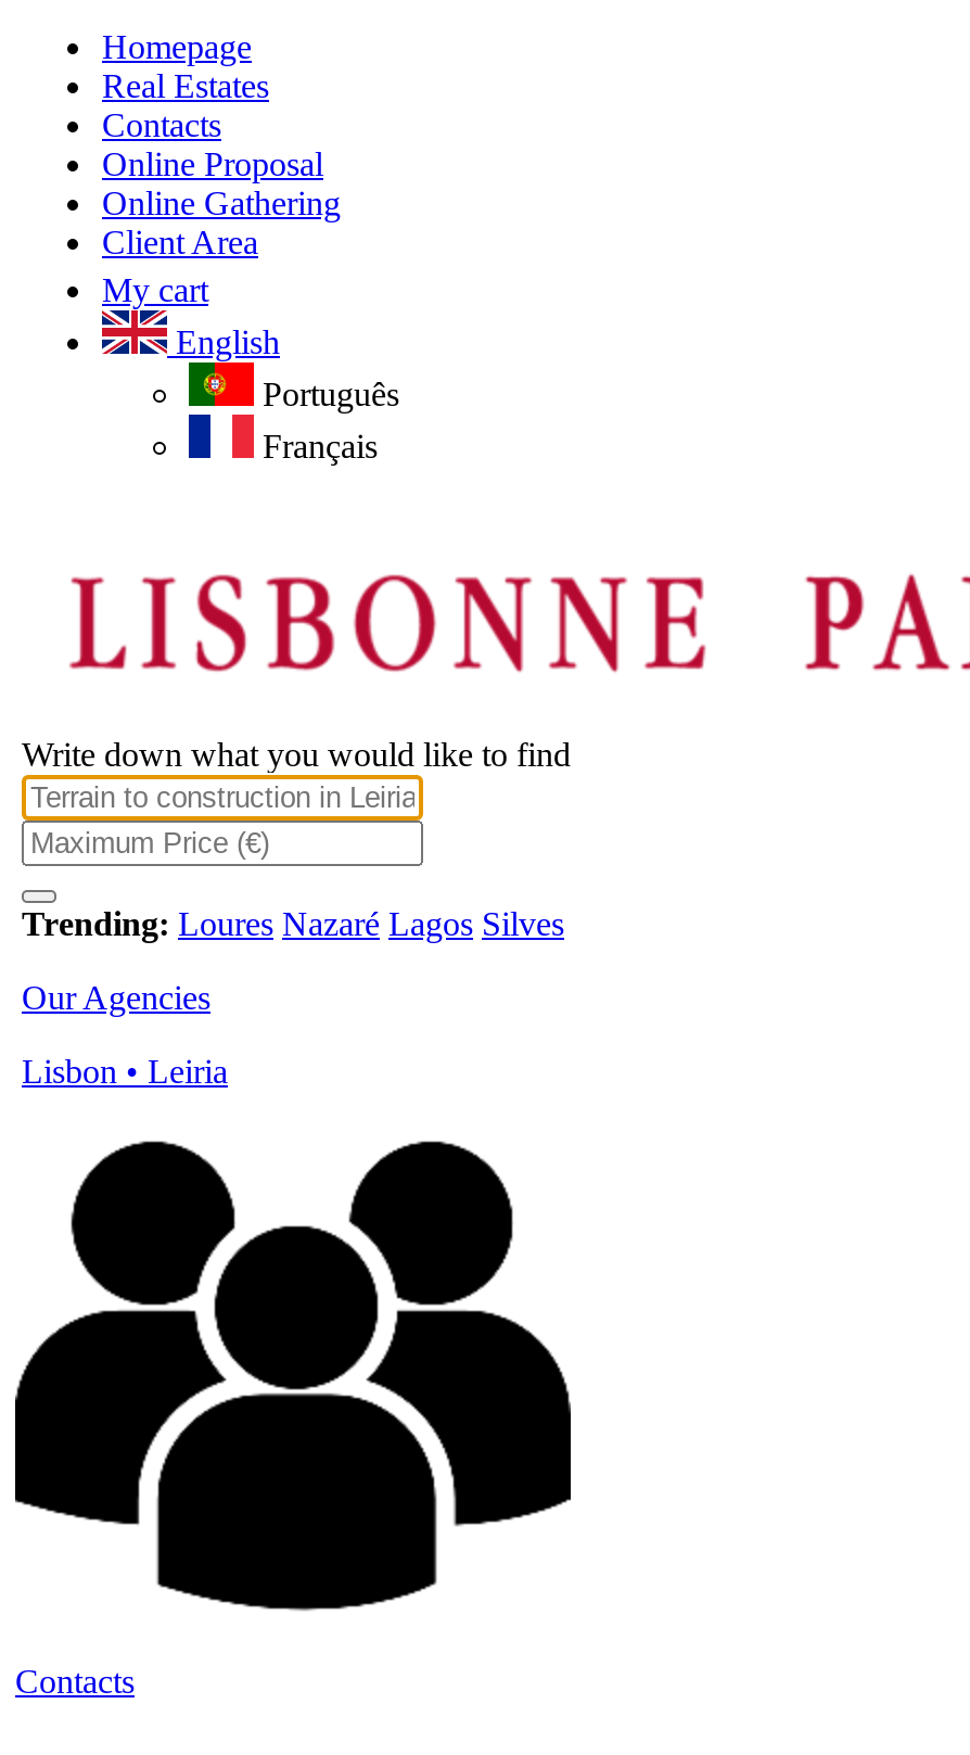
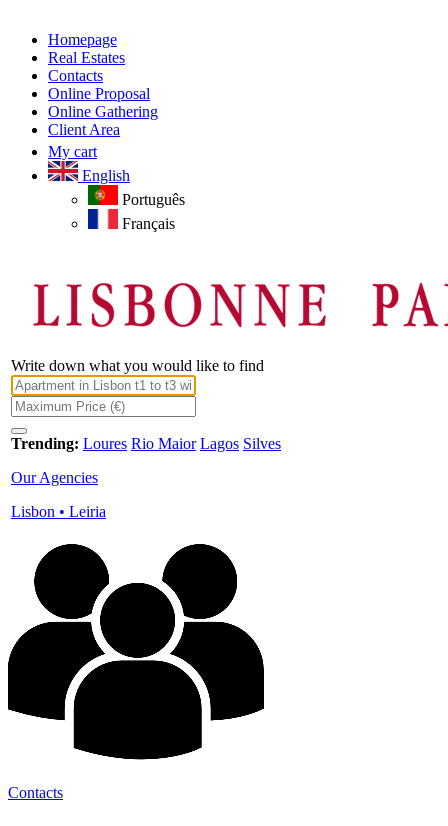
[22,906,564,943] Trending: Loures Nazaré Lagos Silves -> [11,435,281,452] Trending: Loures Rio Maior Lagos Silves

